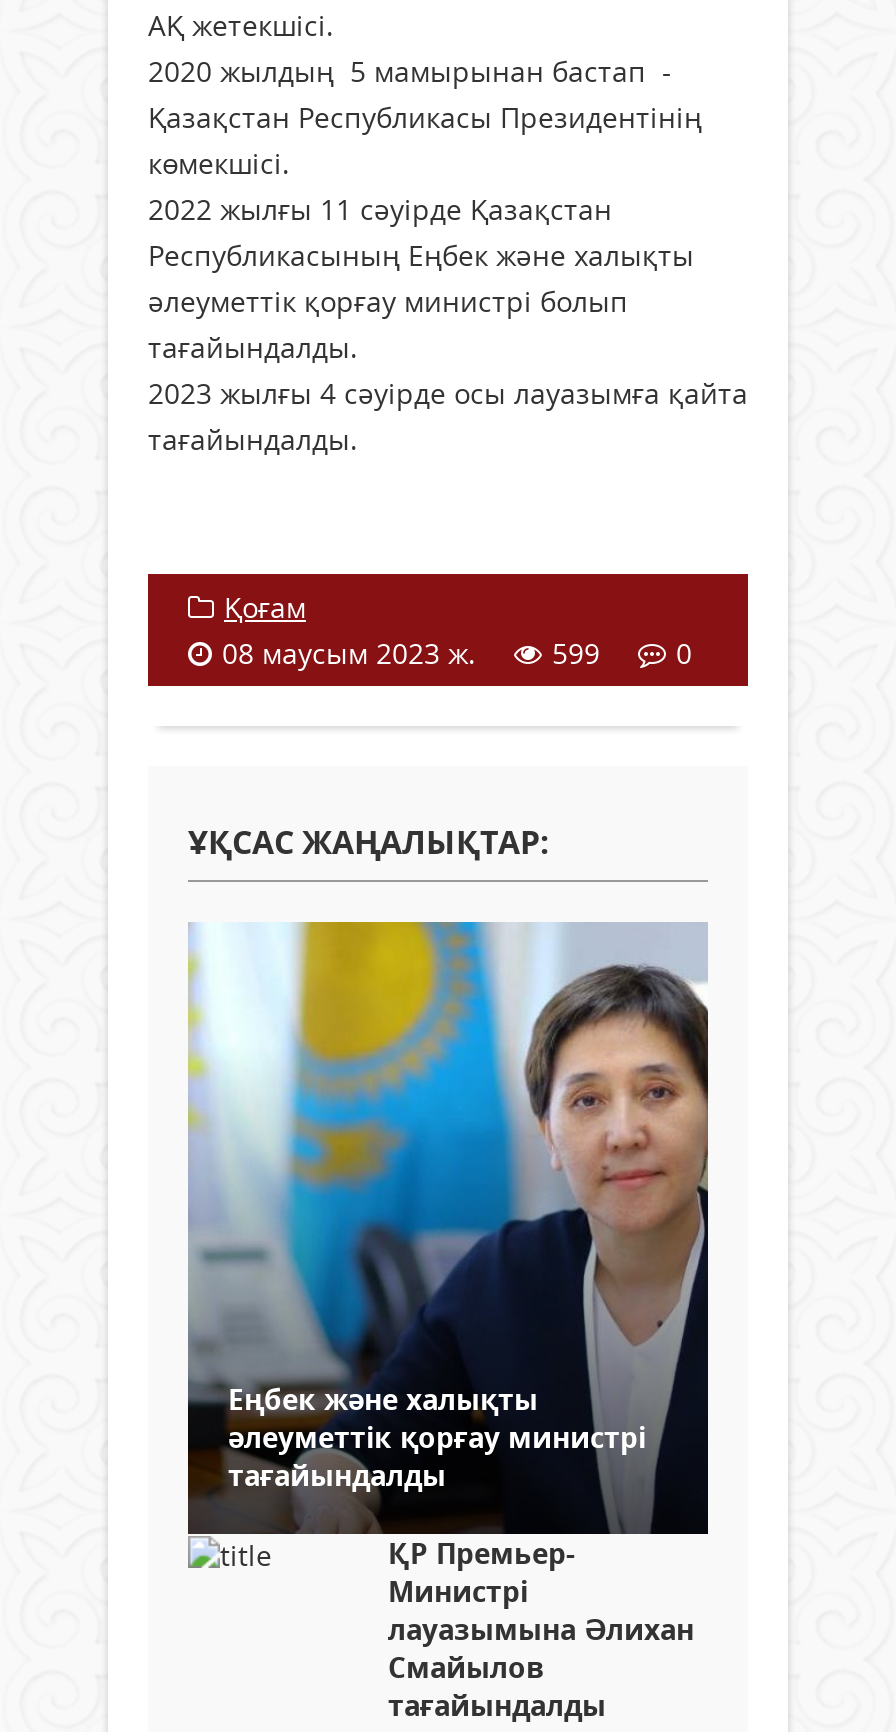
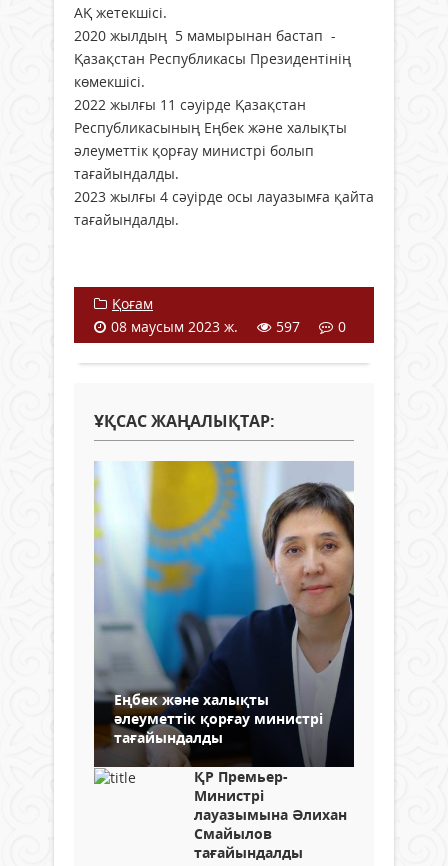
[222,633,692,671] 08 маусым 2023 ж. 599 0 -> [111,317,346,336] 08 маусым 2023 ж. 597 0

